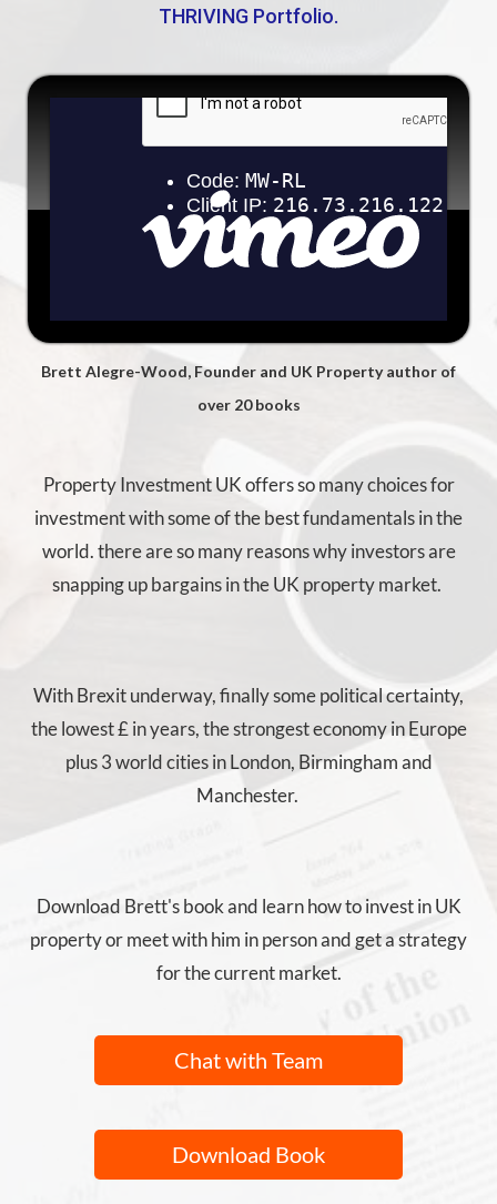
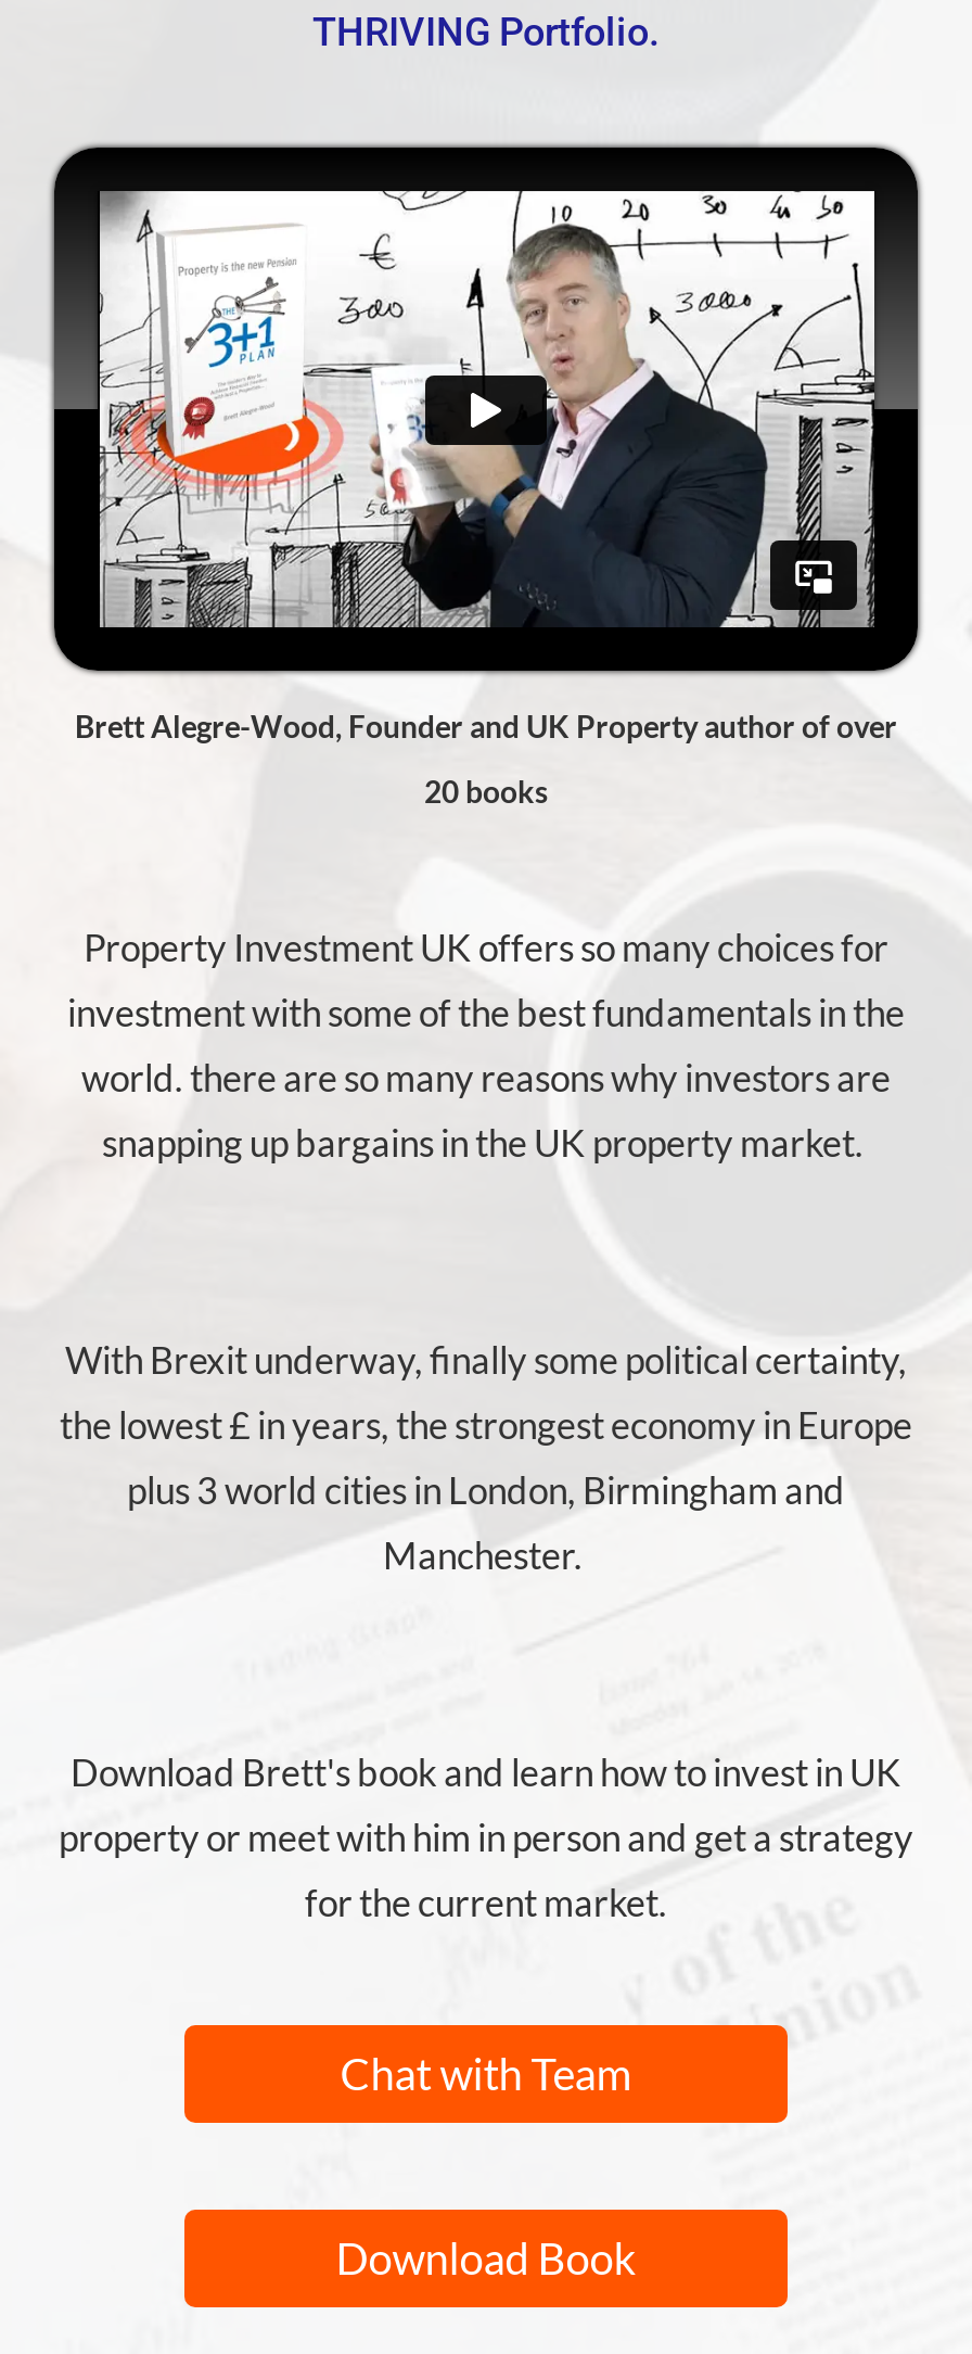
[50,98,447,321] [image] -> [98,189,877,629] [image]

